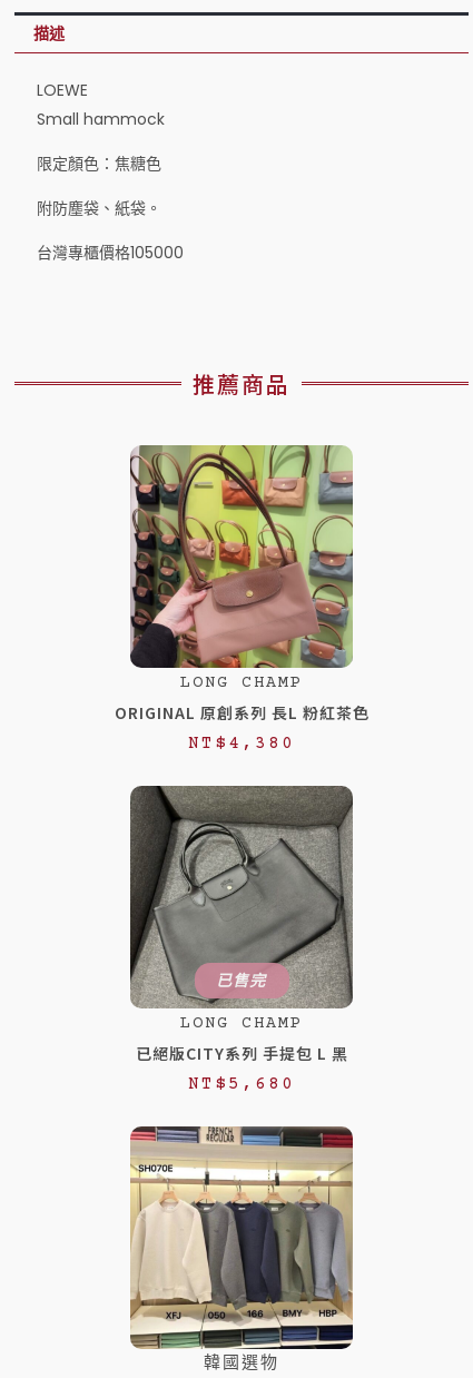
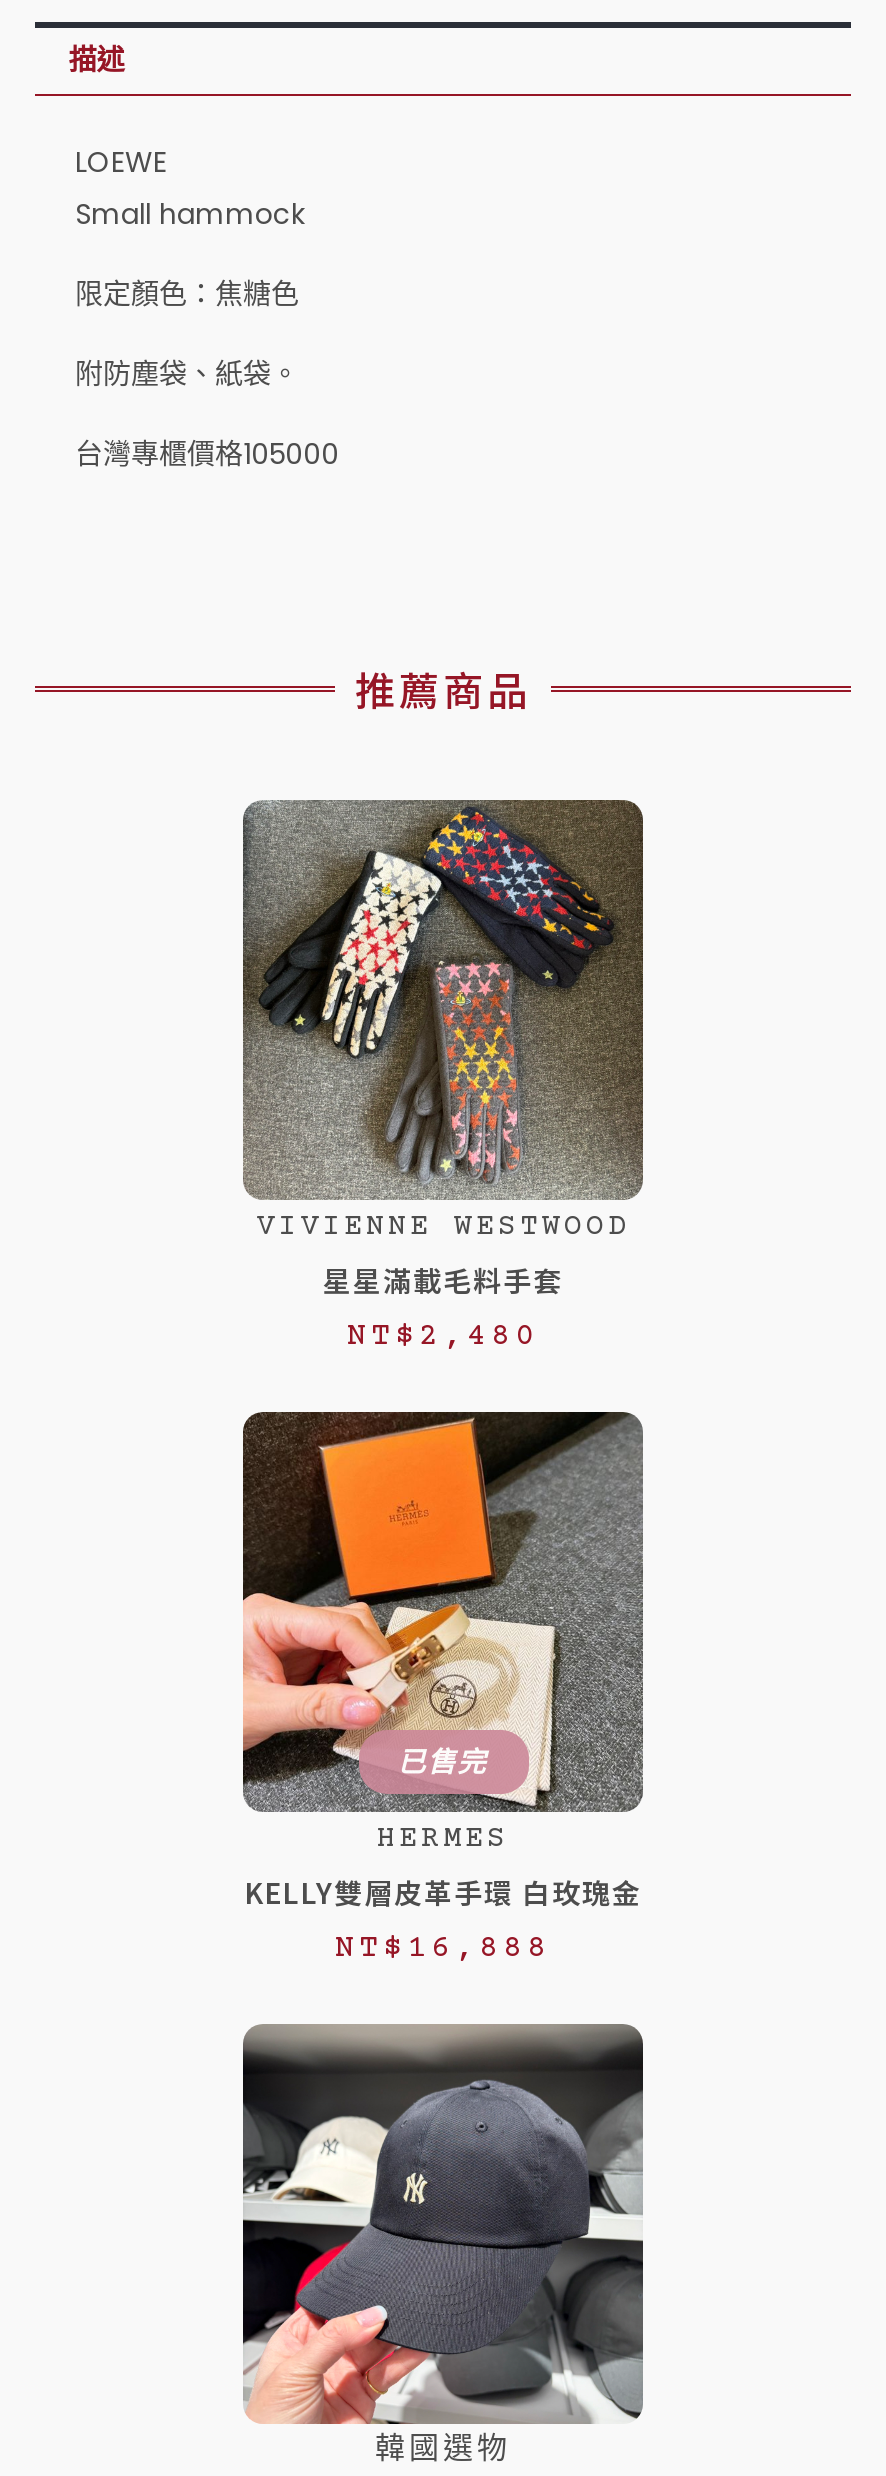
[114,444,369,753] [image] | LONG CHAMP | ORIGINAL 原創系列 長L 粉紅茶色 | NT$4,380 -> [243,798,645,1354] [image] | VIVIENNE WESTWOOD | 星星滿載毛料手套 | NT$2,480
[129,785,353,1094] [image] | LONG CHAMP | 已絕版CITY系列 手提包 L 黑 | NT$5,680 -> [241,1410,643,1966] [image] | HERMES | KELLY雙層皮革手環 白玫瑰金 | NT$16,888
[129,1126,354,1350] [image] -> [241,2024,645,2424] [image]

